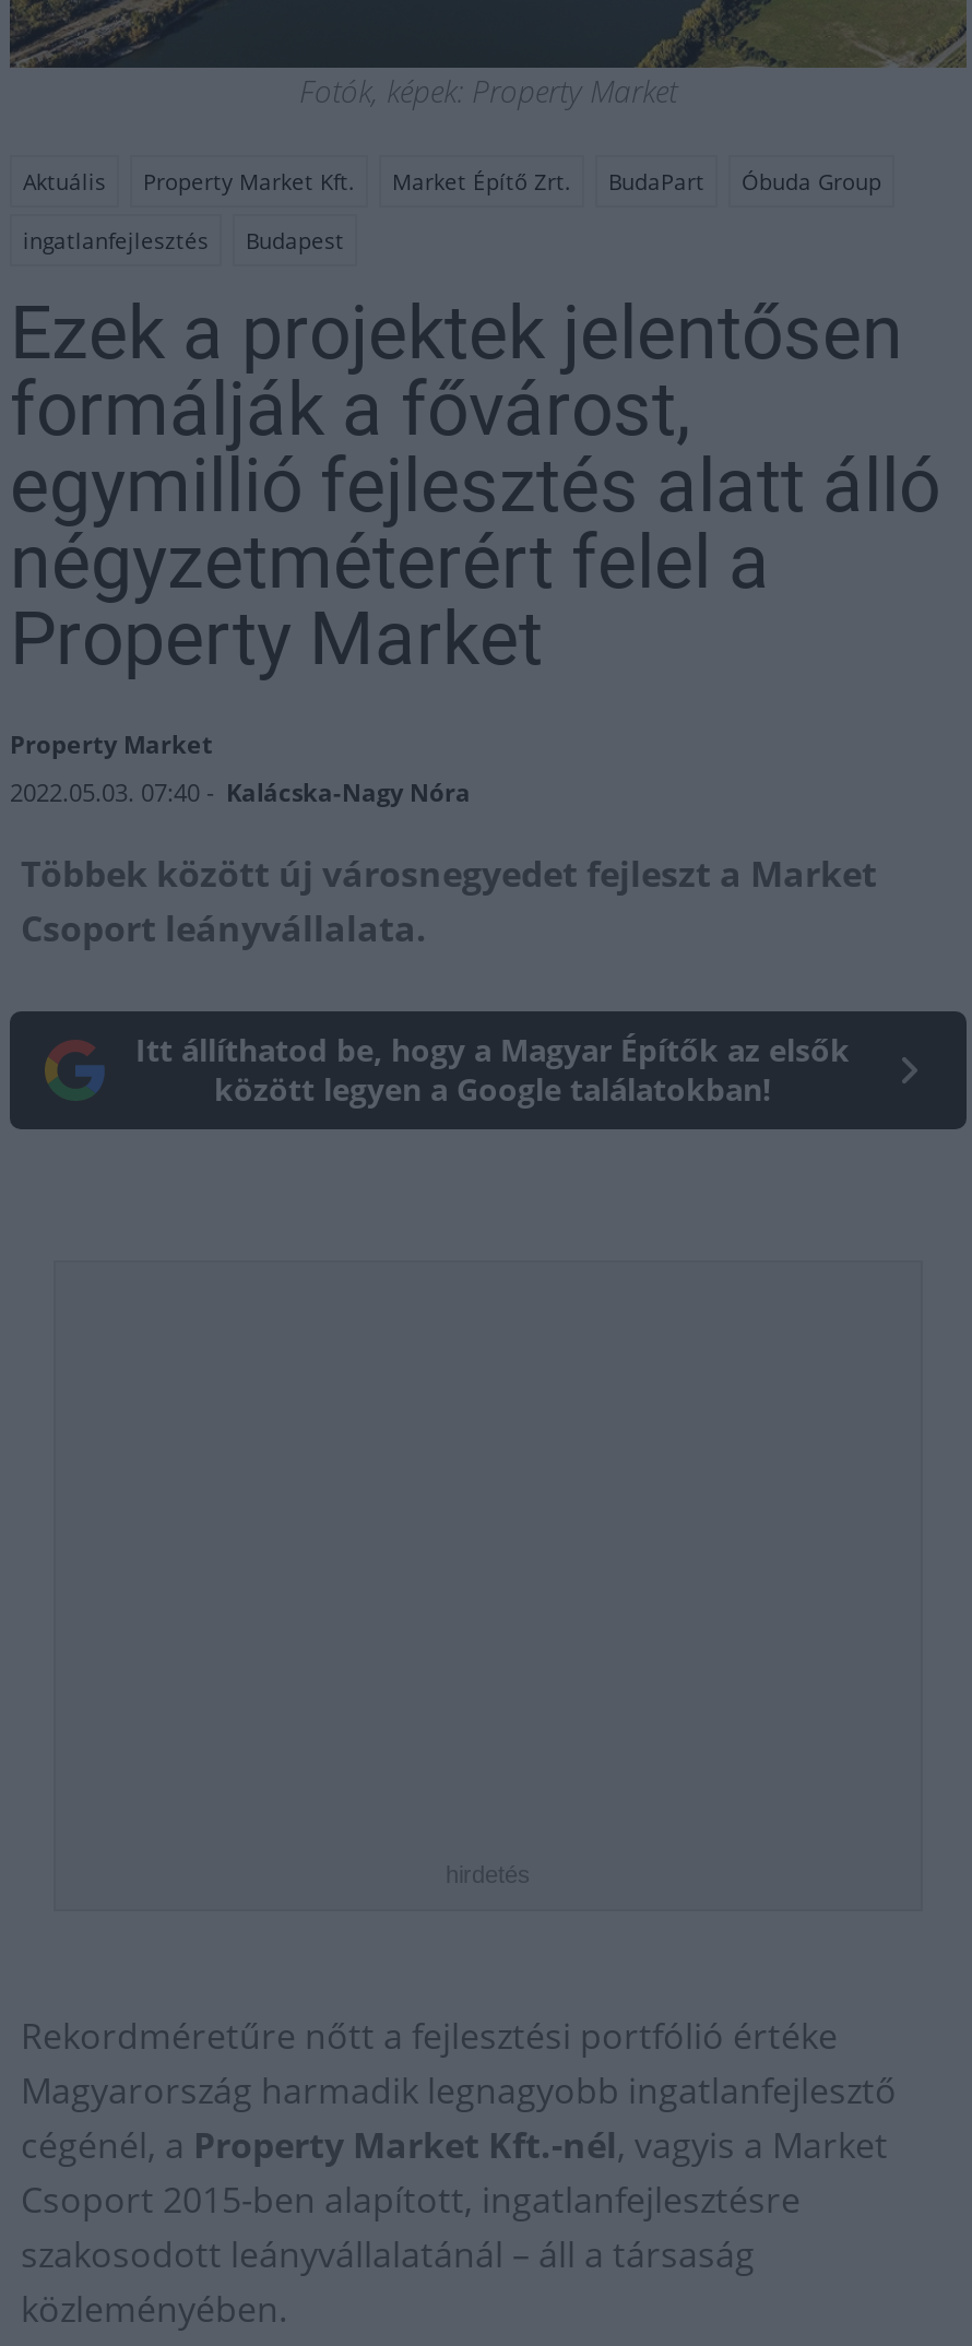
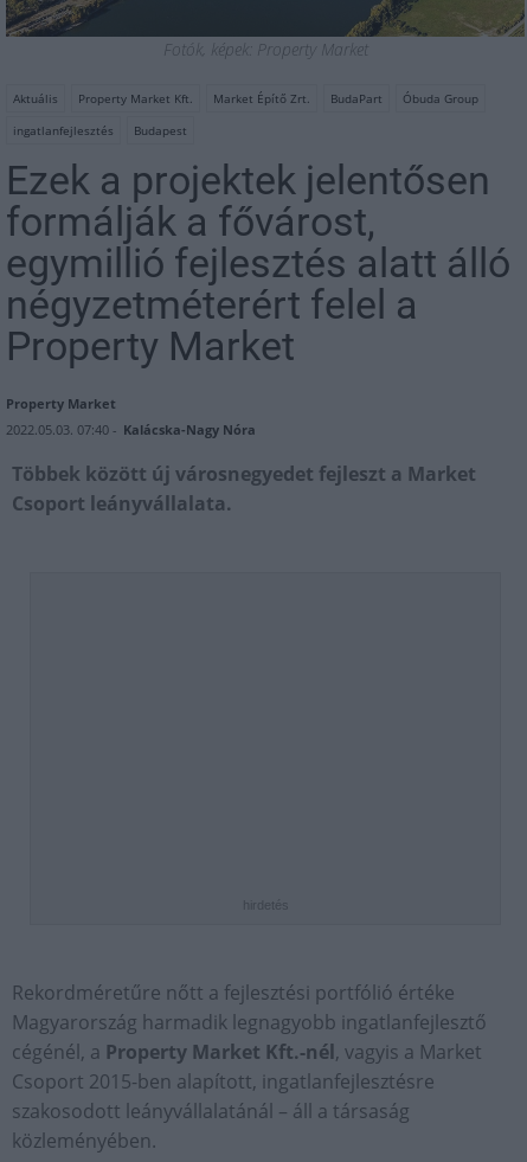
[135,1029,850,1110] Itt állíthatod be, hogy a Magyar Építők az elsők | között legyen a Google találatokban! -> none

